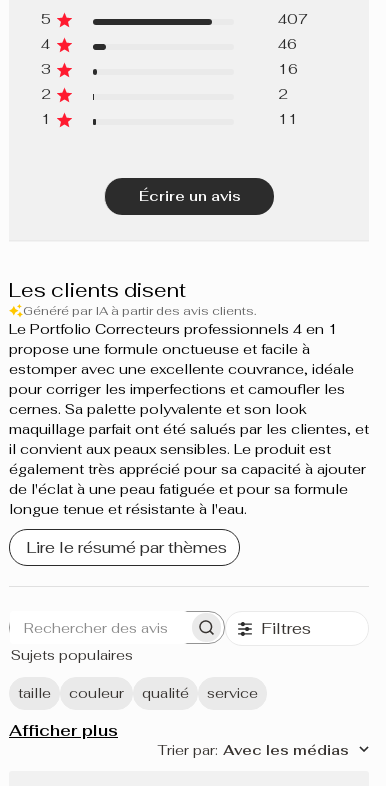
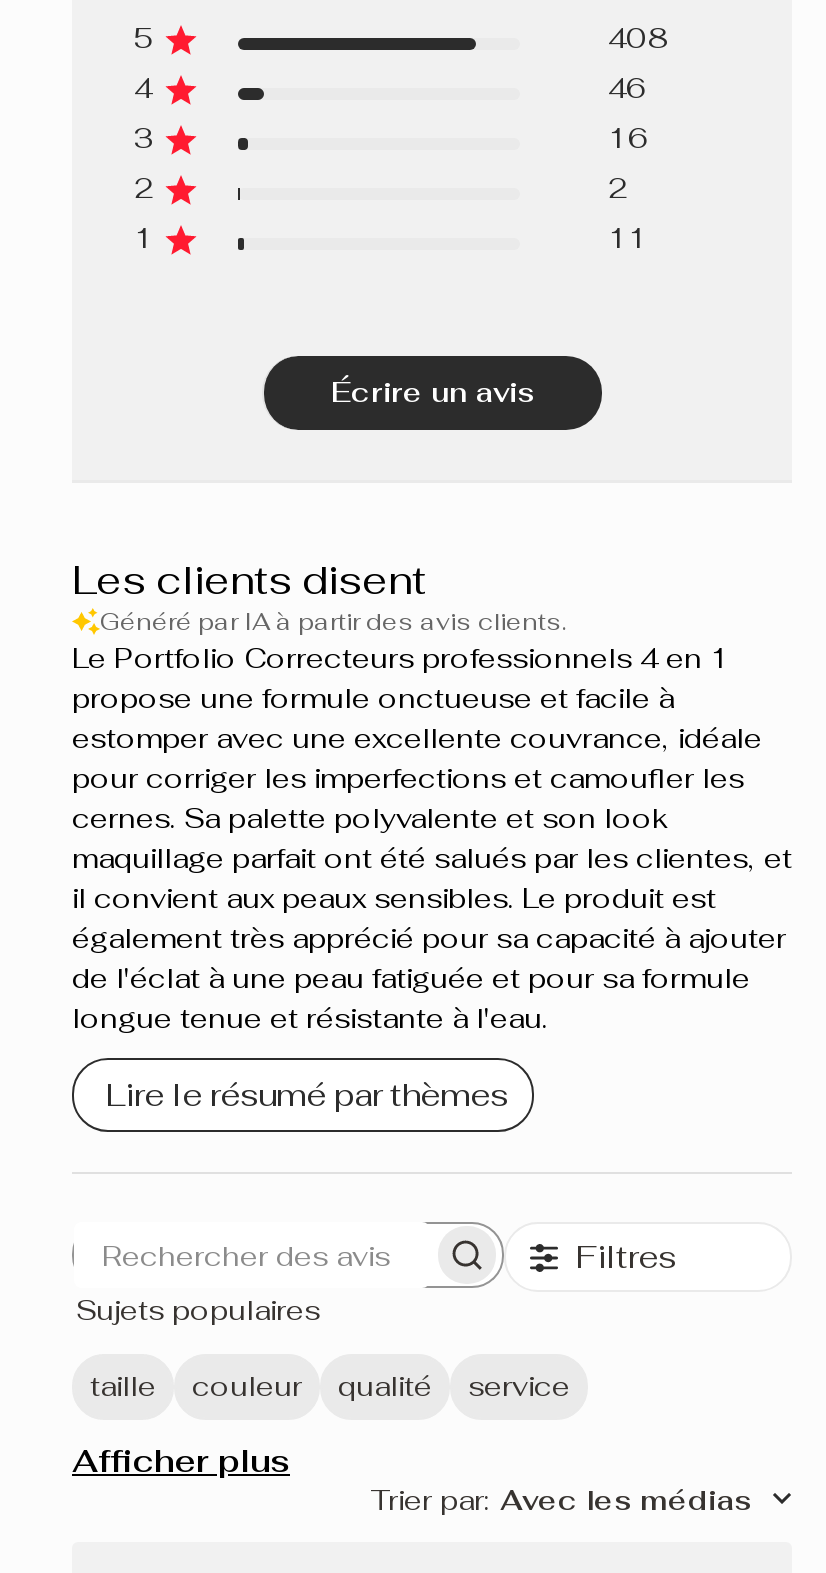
[277,10,307,28] 407 -> [608,20,670,56] 408

